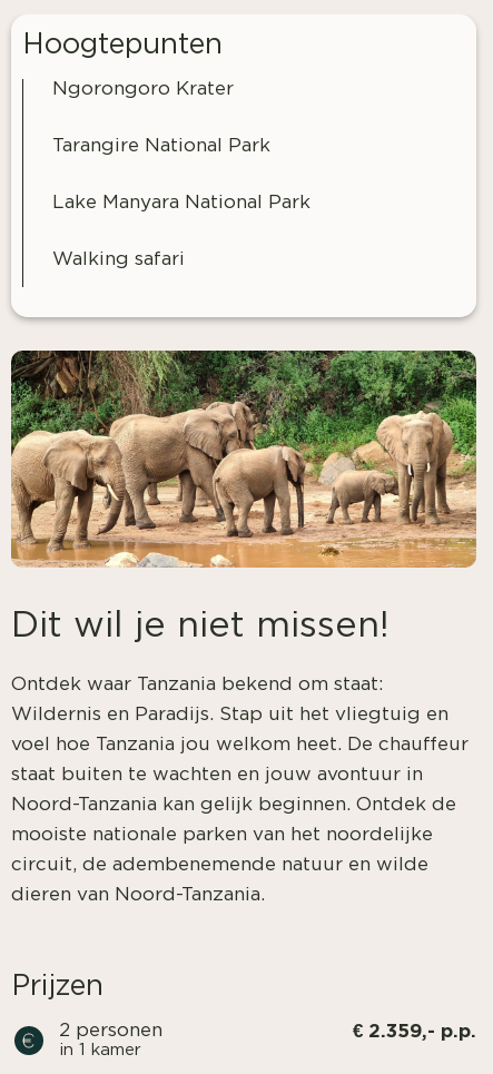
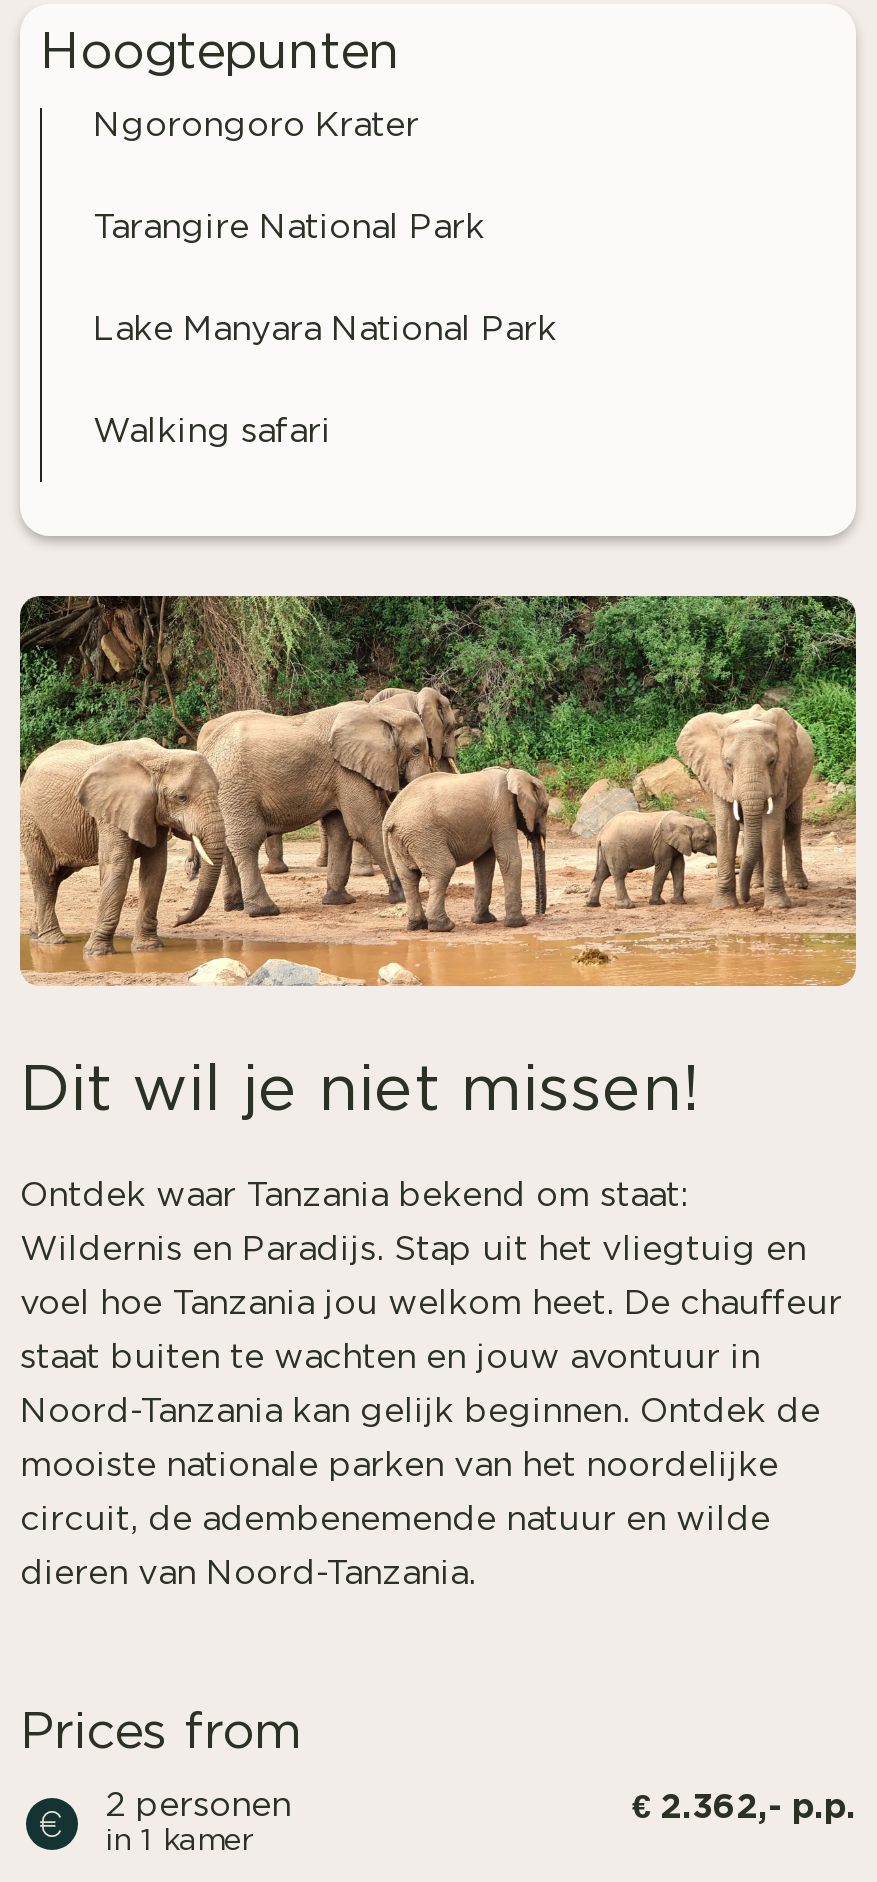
[11,973,103,1001] Prijzen -> [20,1709,302,1759] Prices from
[353,1020,476,1041] € 2.359,- p.p. -> [632,1786,856,1824] € 2.362,- p.p.

